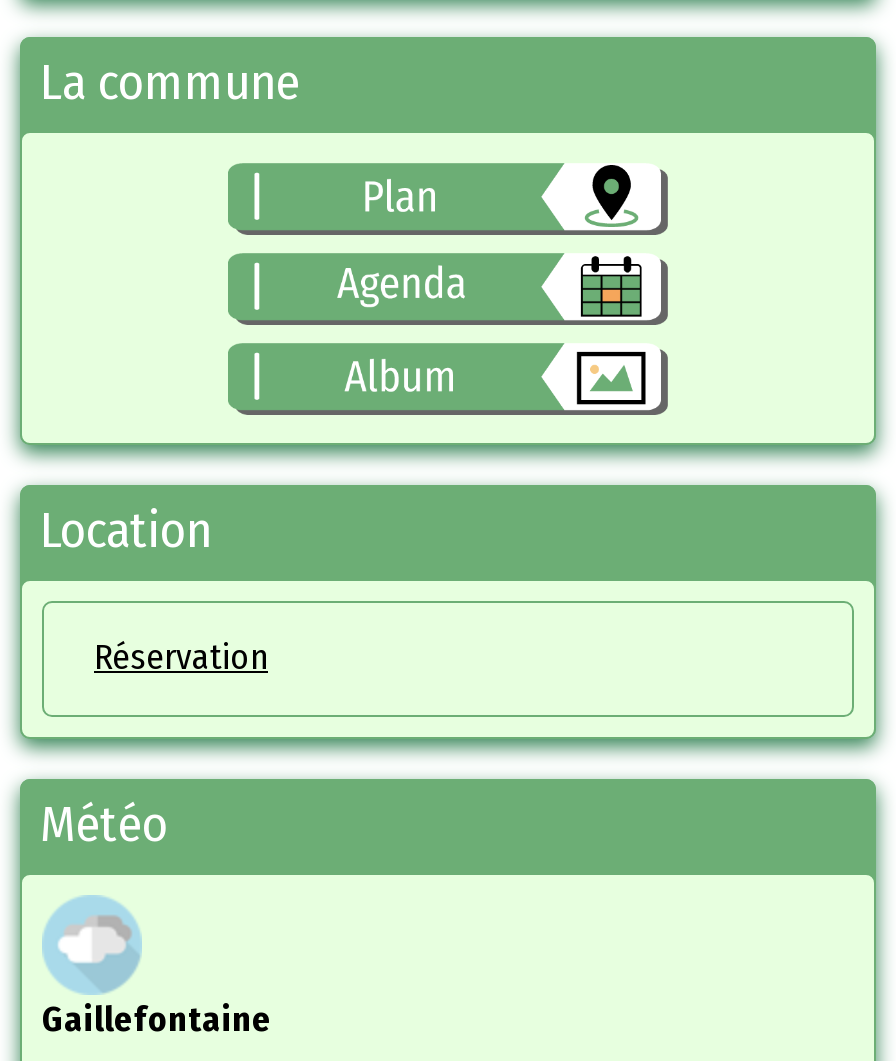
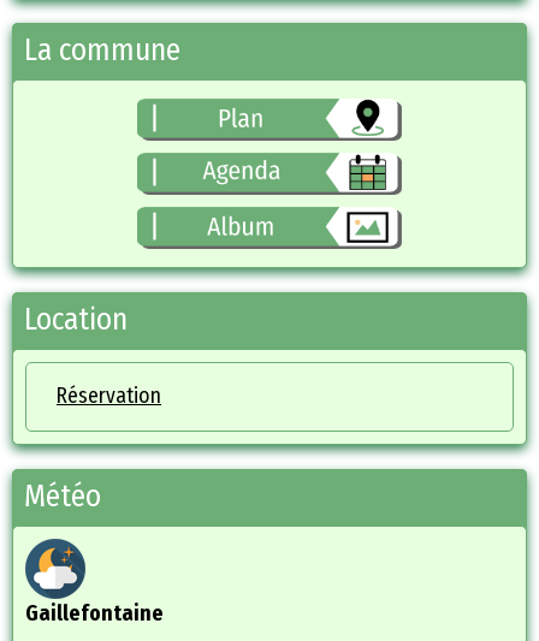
[42,896,142,994] [image] -> [24,538,87,598] [image]

